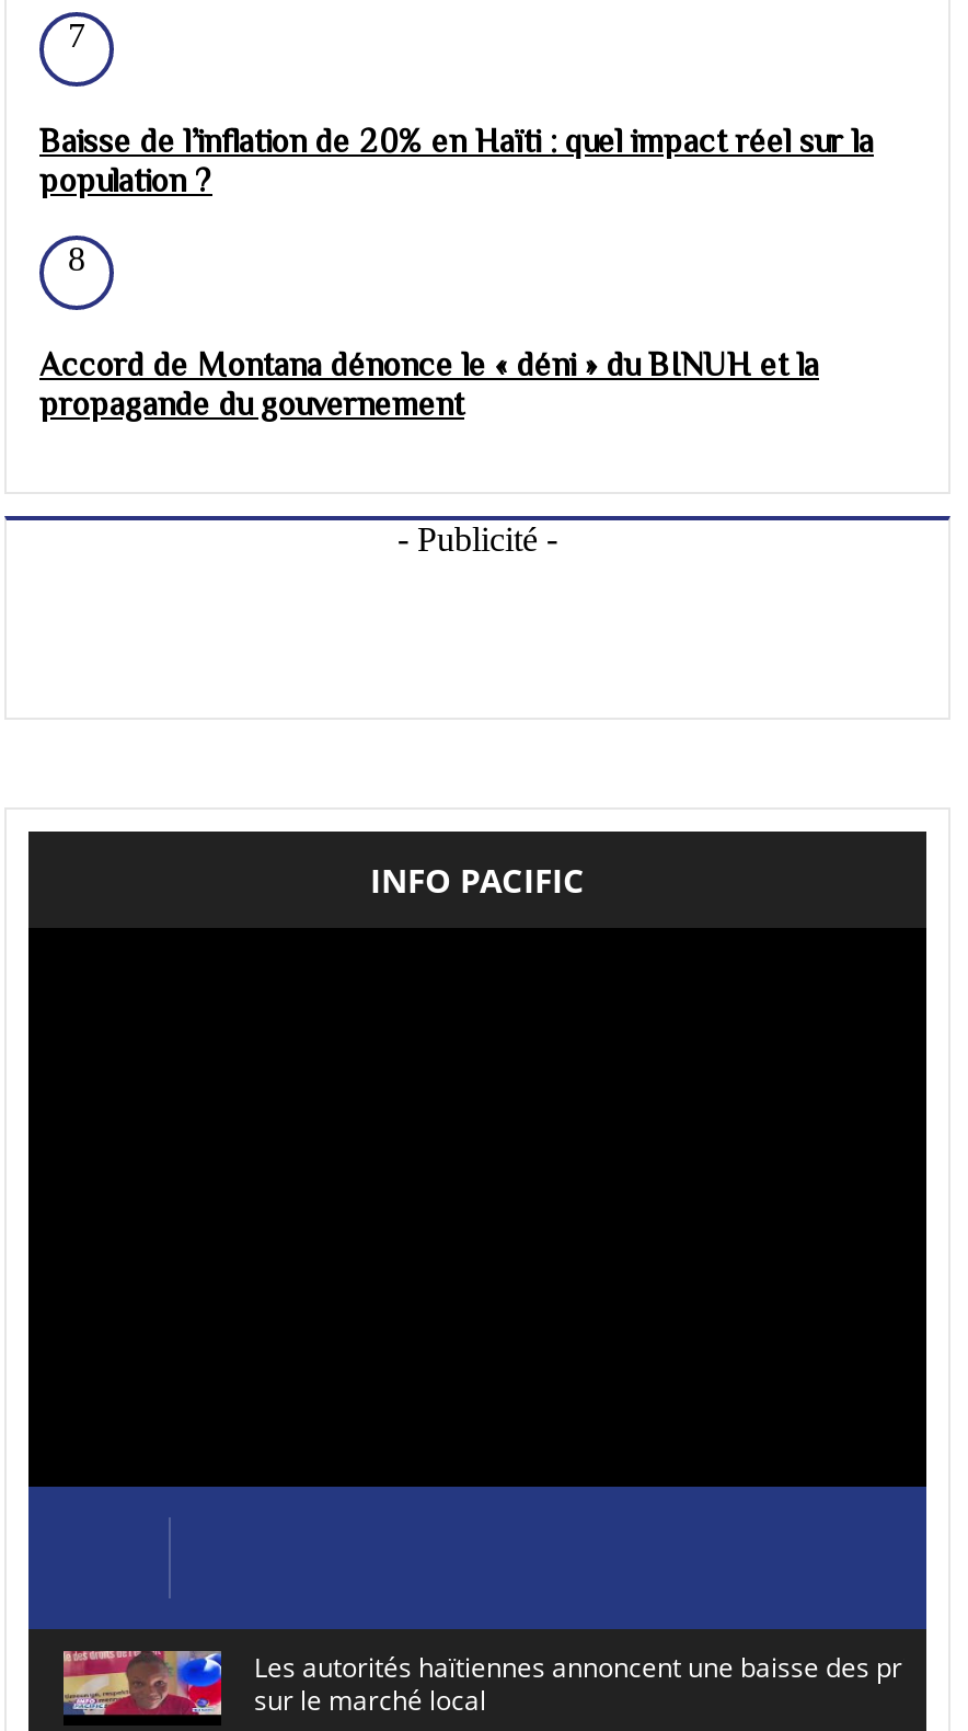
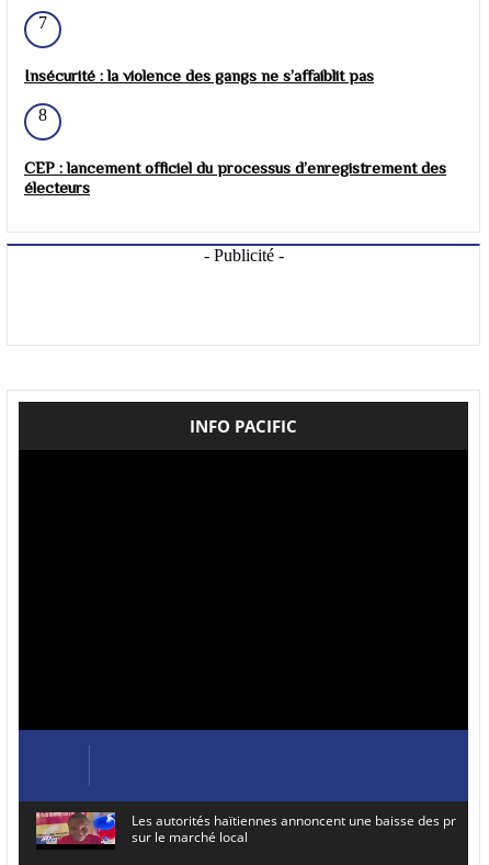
[39,122,874,199] Baisse de l’inflation de 20% en Haïti : quel impact réel sur la | population ? -> [24,66,374,85] Insécurité : la violence des gangs ne s’affaiblit pas
[39,346,819,422] Accord de Montana dénonce le « déni » du BINUH et la | propagande du gouvernement -> [24,158,446,197] CEP : lancement officiel du processus d’enregistrement des | électeurs

